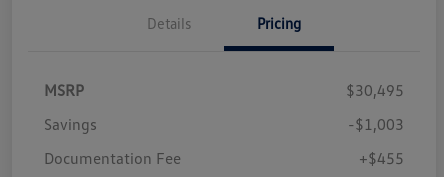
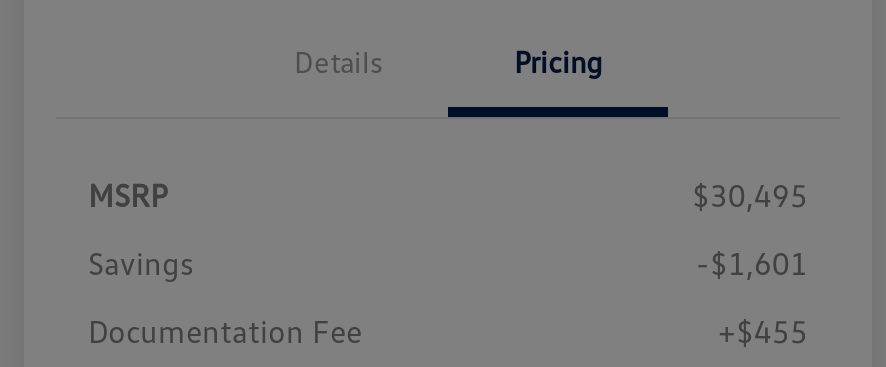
[348,114,404,134] -$1,003 -> [696,243,808,283] -$1,601

